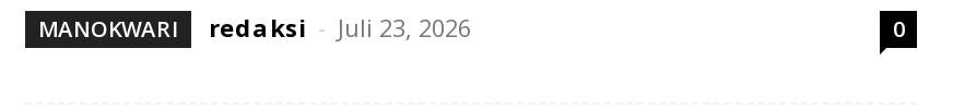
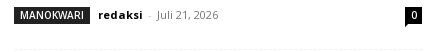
[38,11,471,44] MANOKWARI redaksi - Juli 23, 2026 -> [20,7,218,22] MANOKWARI redaksi - Juli 21, 2026

